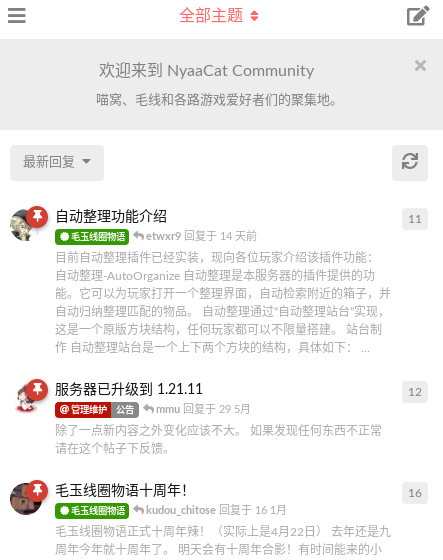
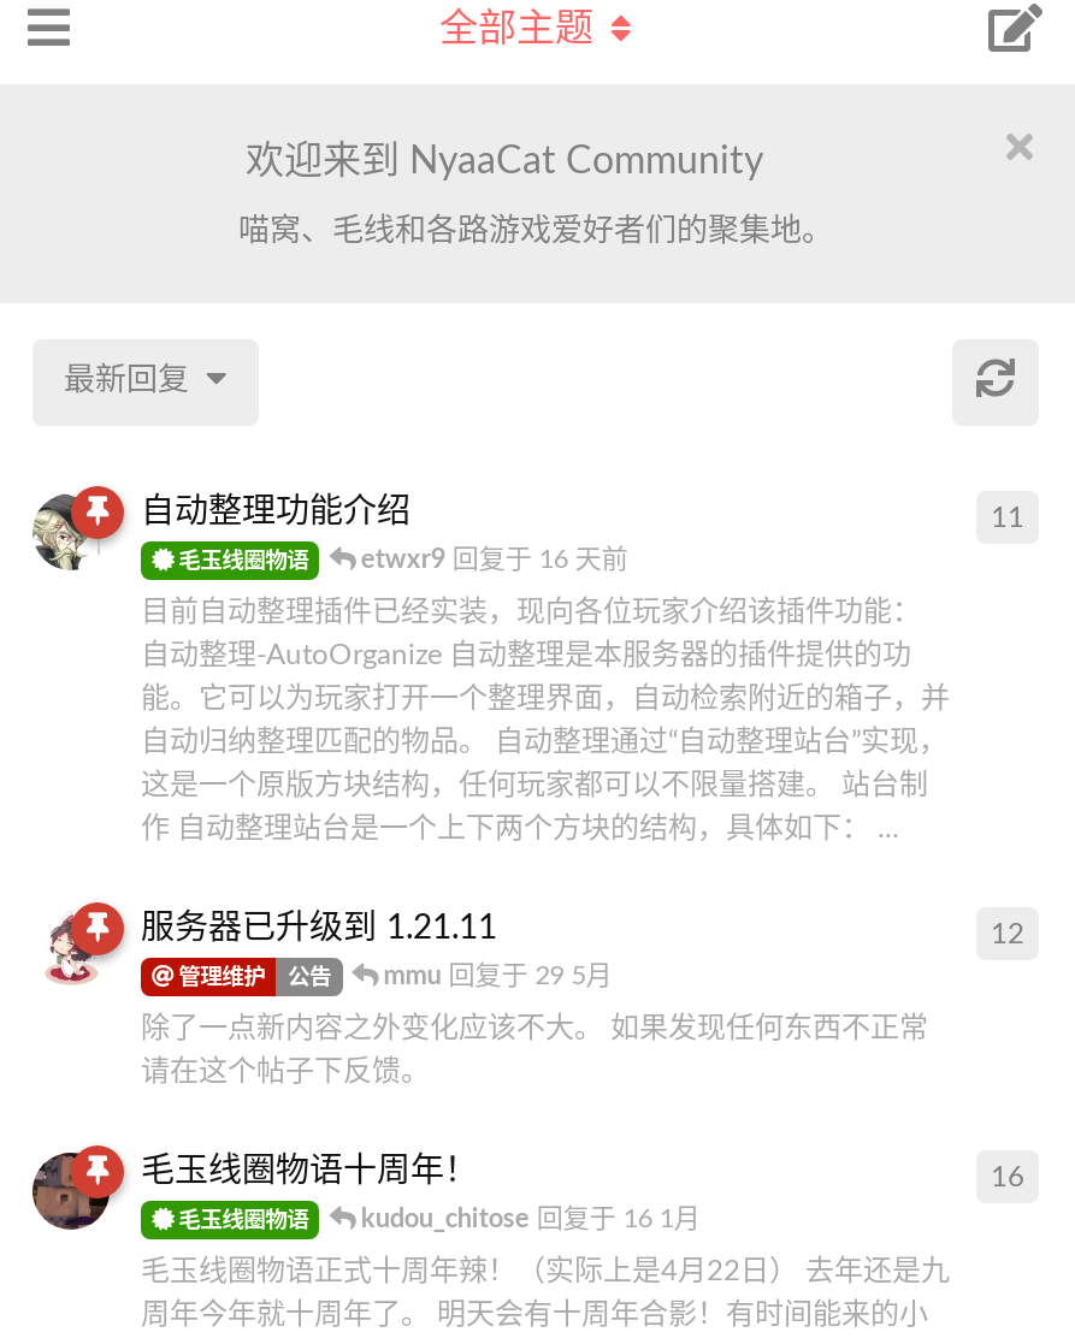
[146,231,257,242] etwxr9回复于14 天前 -> [361,546,628,573] etwxr9回复于16 天前

